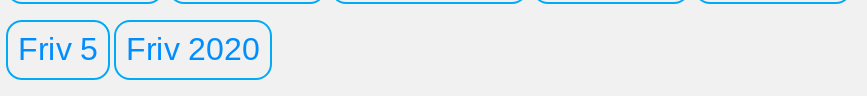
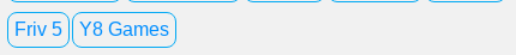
[18,33,260,67] Friv 5 Friv 2020 -> [14,20,169,40] Friv 5 Y8 Games

